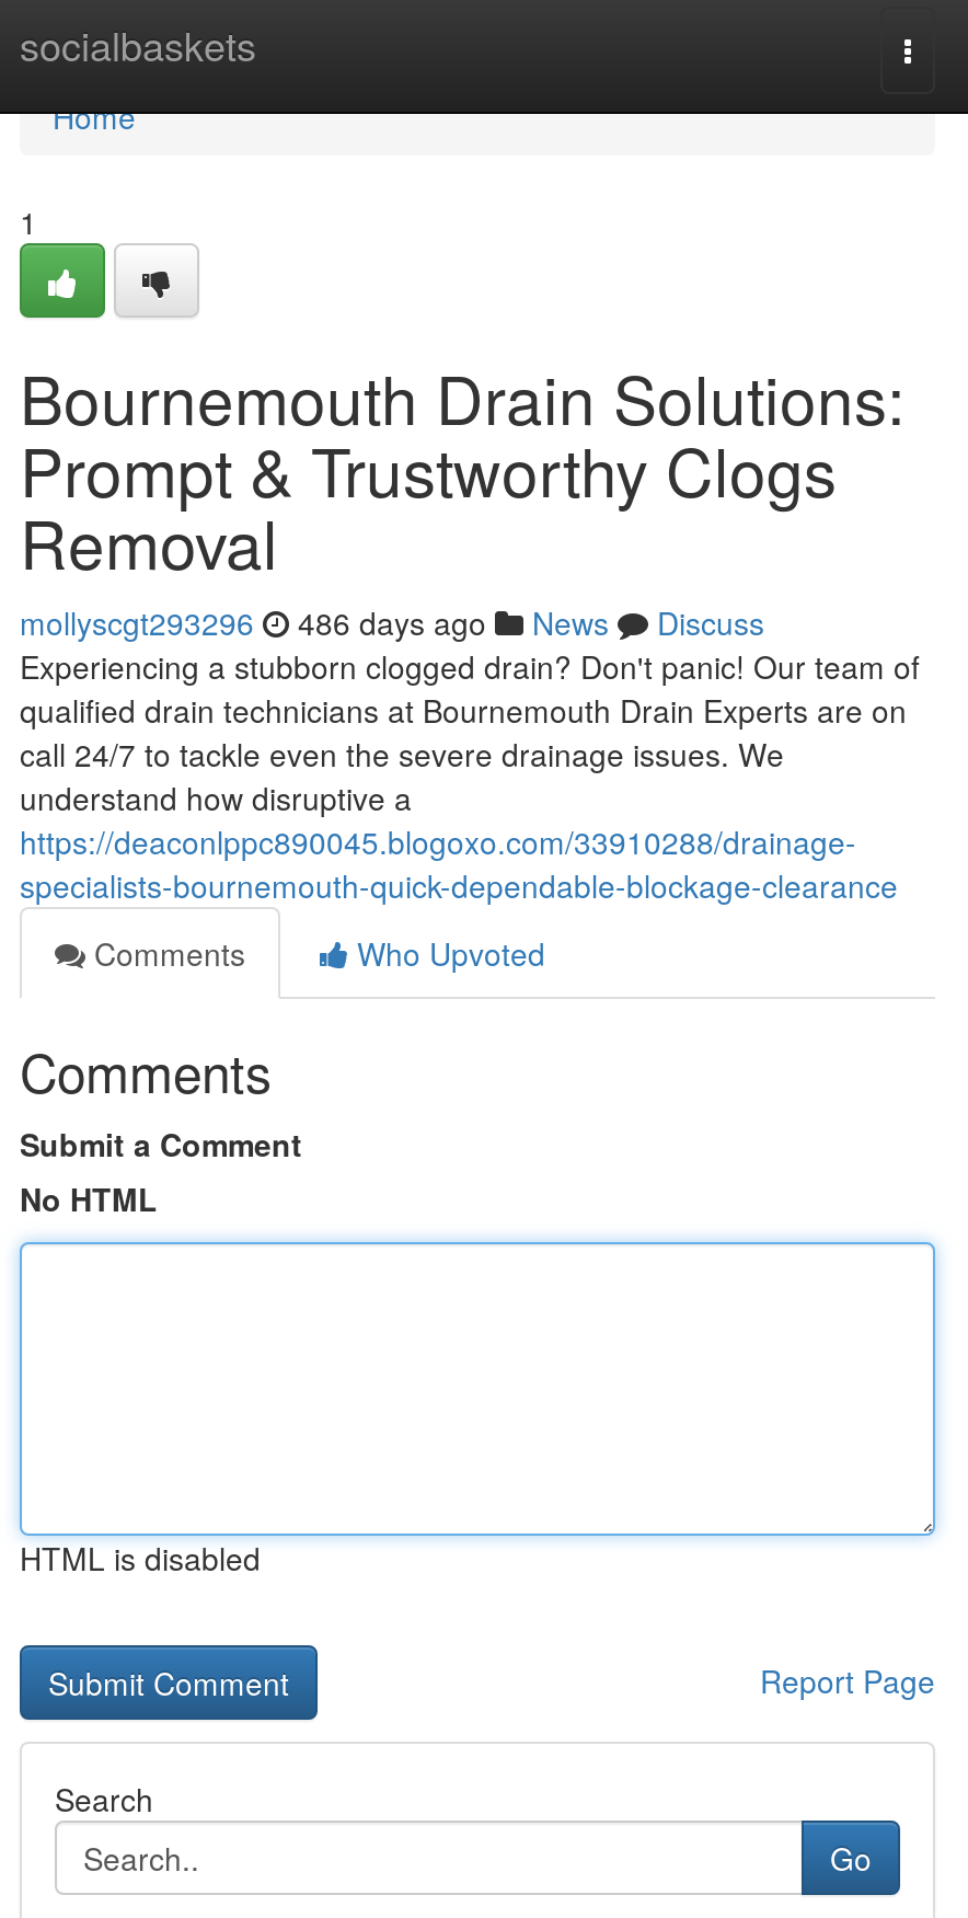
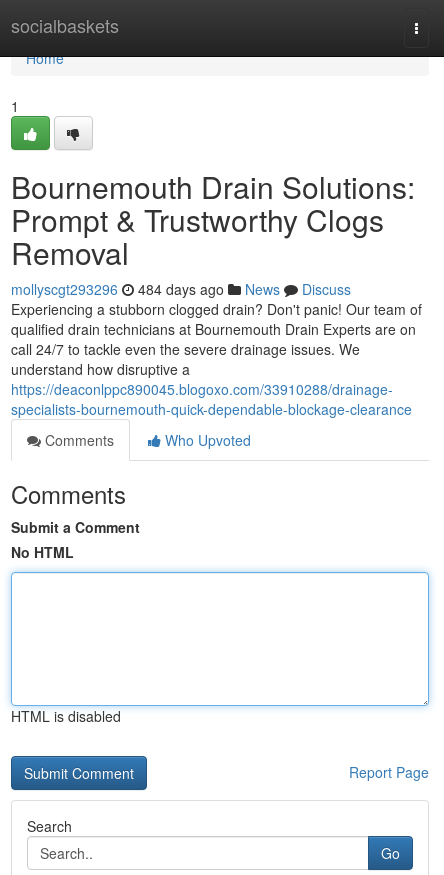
[20,600,764,644] mollyscgt293296 486 days ago News Discuss -> [11,279,351,299] mollyscgt293296 484 days ago News Discuss

